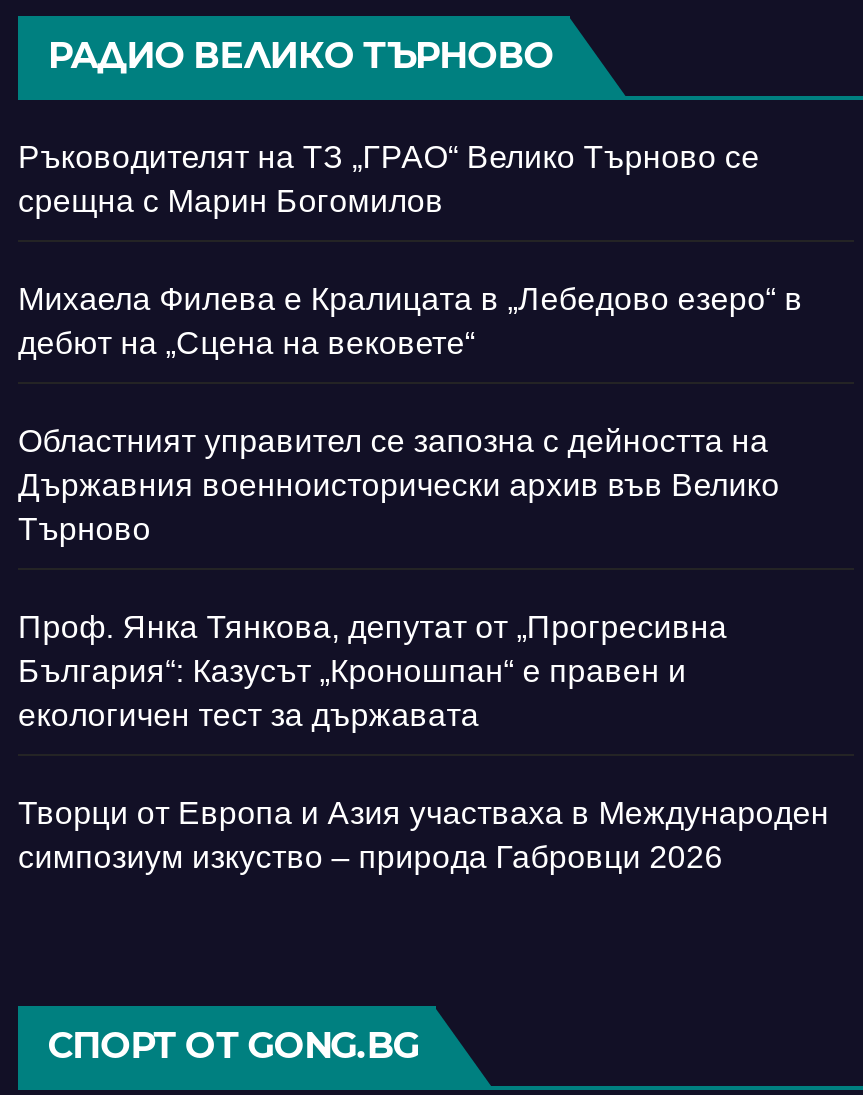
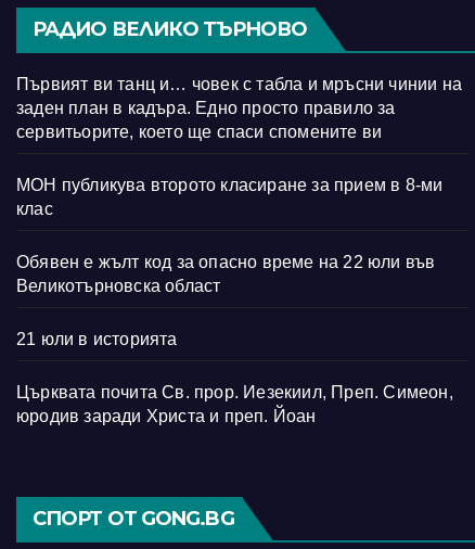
[18,139,760,217] Ръководителят на ТЗ „ГРАО“ Велико Търново се | срещна с Марин Богомилов -> [16,75,462,141] Първият ви танц и… човек с табла и мръсни чинии на | заден план в кадъра. Едно просто правило за | сервитьорите, което ще спаси спомените ви
[18,281,803,359] Михаела Филева е Кралицата в „Лебедово езеро“ в | дебют на „Сцена на вековете“ -> [16,175,443,218] МОН публикува второто класиране за прием в 8-ми | клас
[18,423,780,545] Областният управител се запозна с дейността на | Държавния военноисторически архив във Велико | Търново -> [16,252,435,295] Обявен е жълт код за опасно време на 22 юли във | Великотърновска област
[18,609,727,731] Проф. Янка Тянкова, депутат от „Прогресивна | България“: Казусът „Кроношпан“ е правен и | екологичен тест за държавата -> [16,330,177,348] 21 юли в историята
[18,795,829,873] Творци от Европа и Азия участваха в Международен | симпозиум изкуство – природа Габровци 2026 -> [16,383,453,425] Църквата почита Св. прор. Иезекиил, Преп. Симеон, | юродив заради Христа и преп. Йоан

